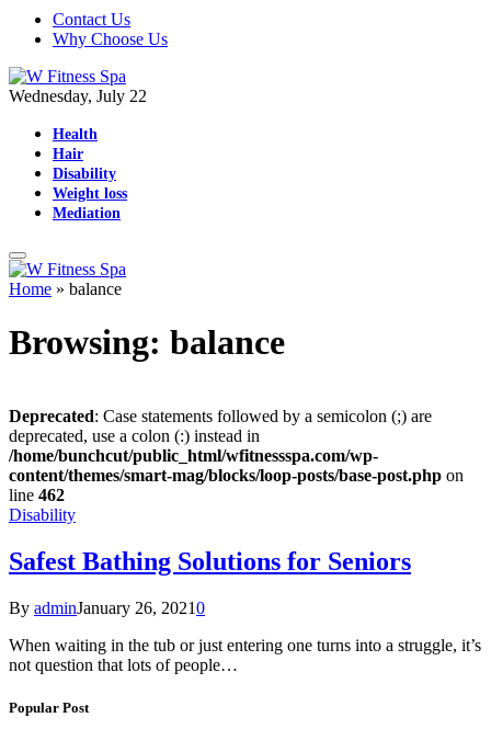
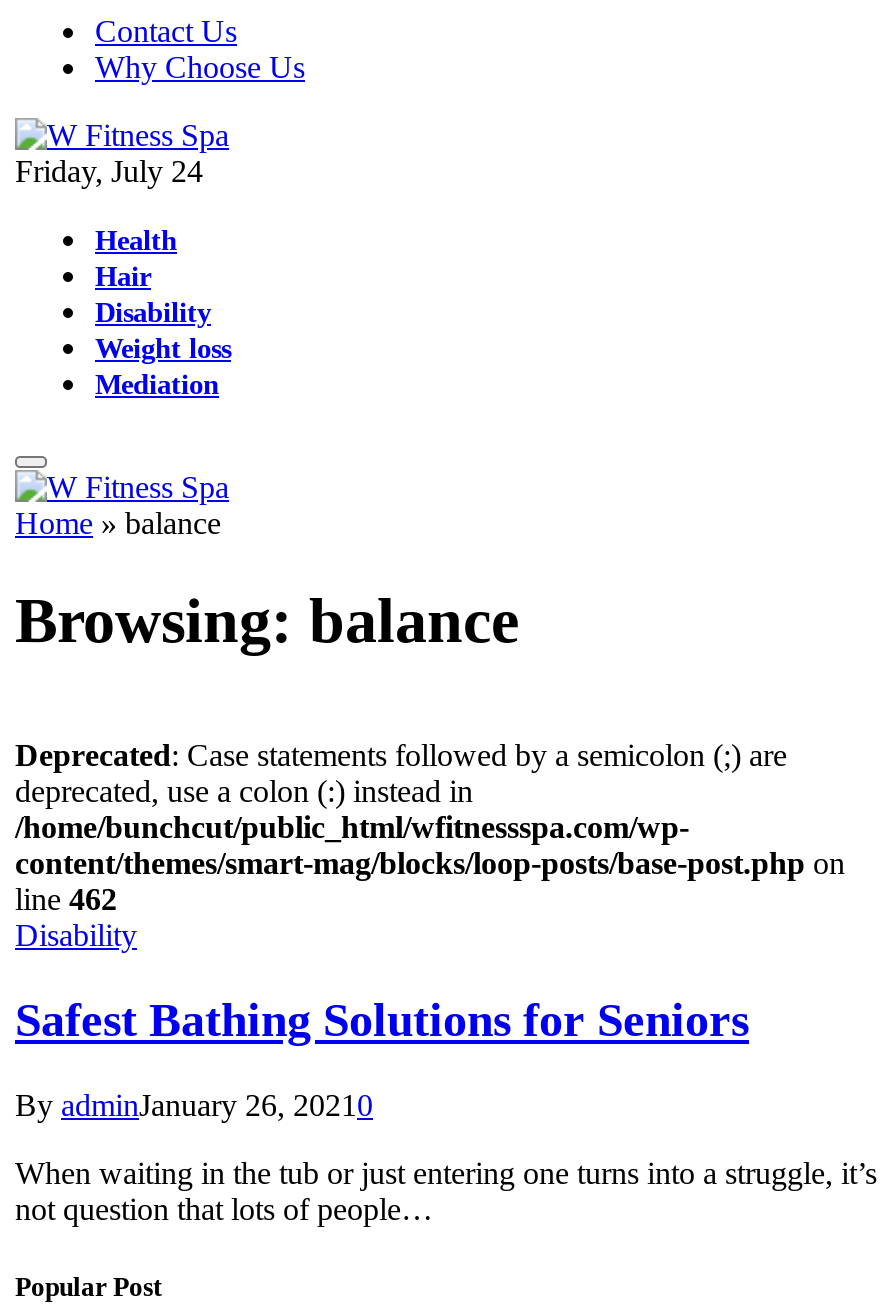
[9,87,147,105] Wednesday, July 22 -> [15,154,203,188] Friday, July 24

